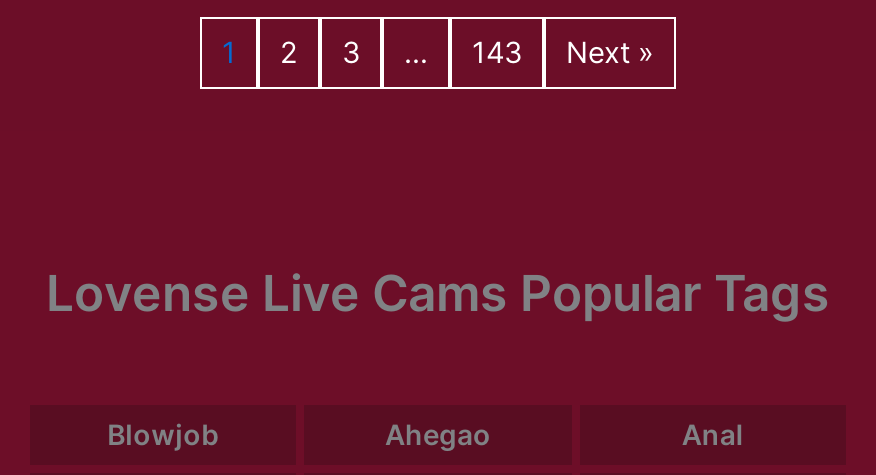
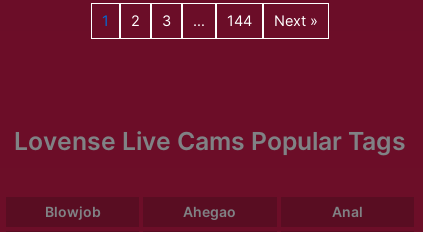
[472,35,522,71] 143 -> [227,12,252,30] 144

